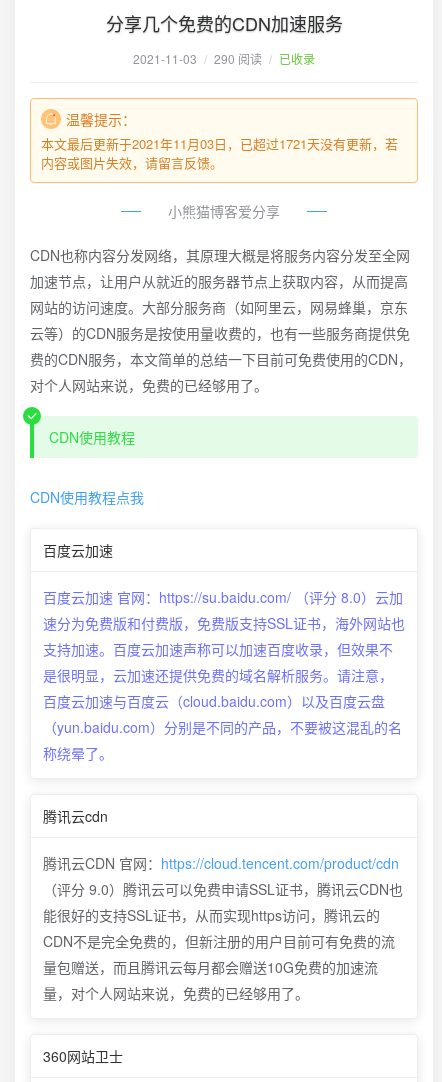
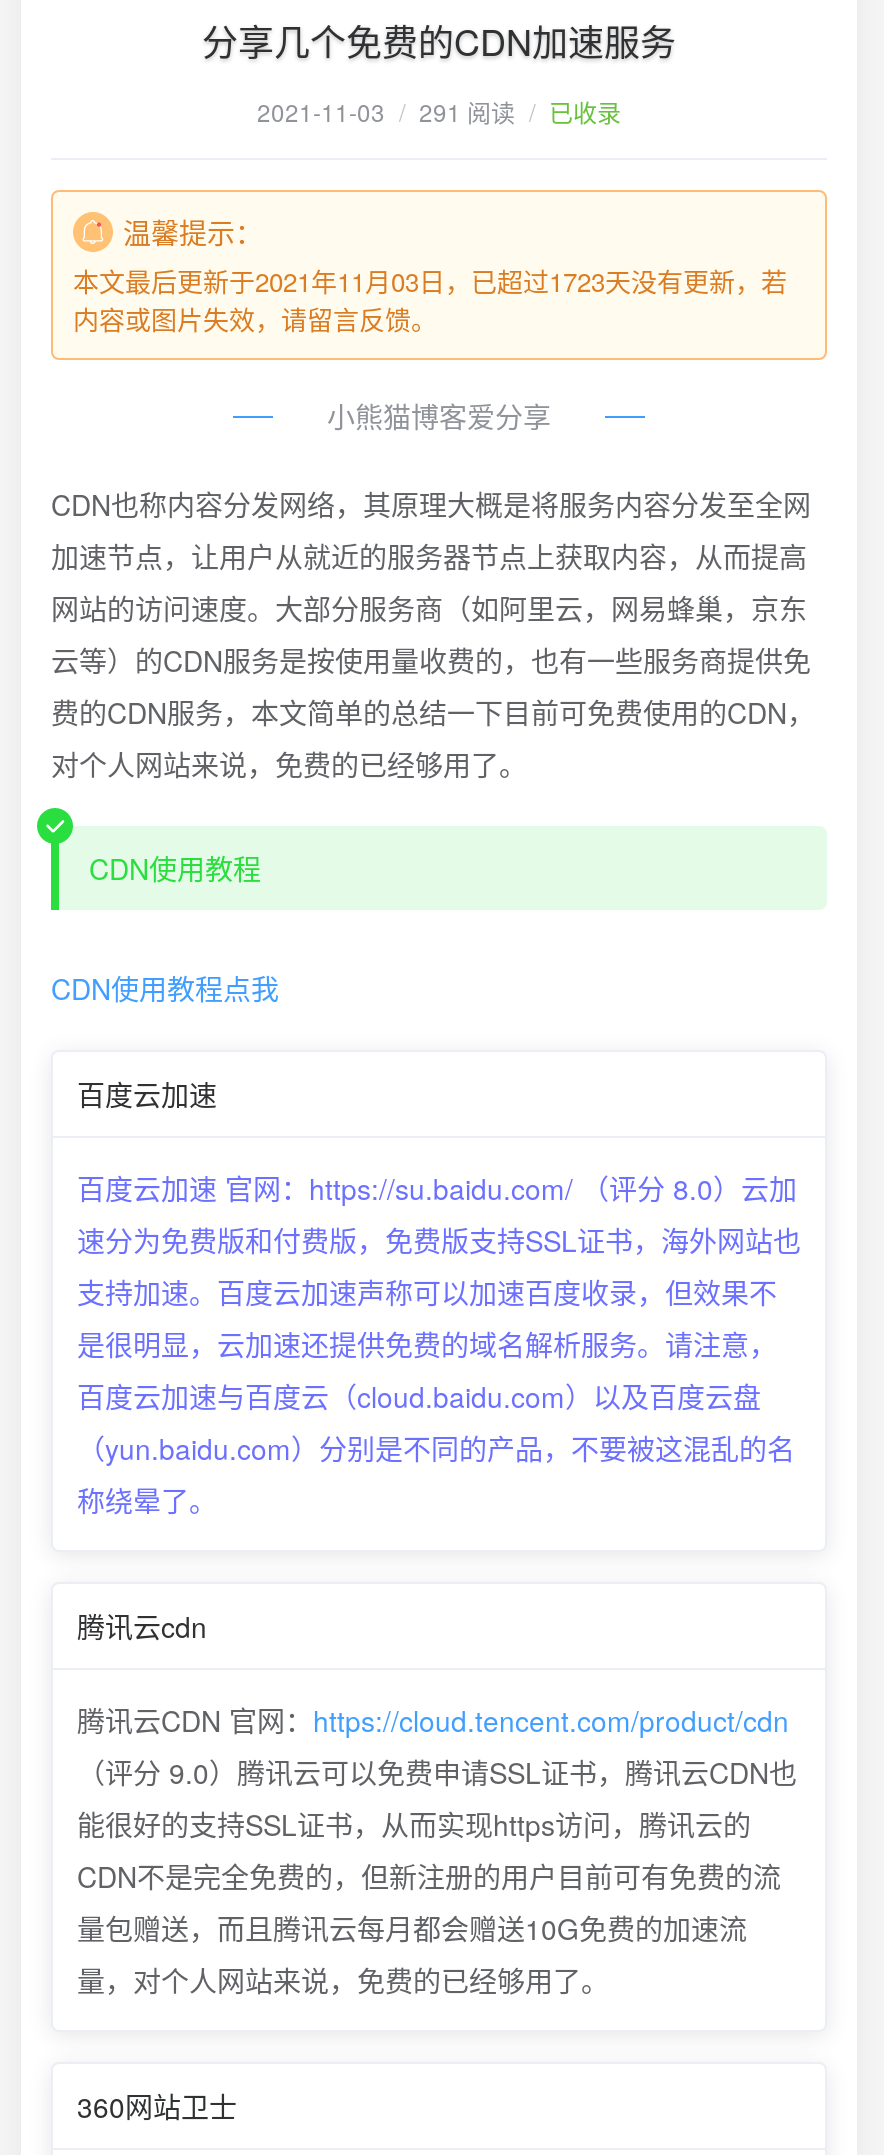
[133,50,315,67] 2021-11-03 / 290 阅读 / 已收录 -> [257,94,621,128] 2021-11-03 / 291 阅读 / 已收录
[41,134,398,153] 本文最后更新于2021年11月03日，已超过1721天没有更新，若 -> [73,262,787,300] 本文最后更新于2021年11月03日，已超过1723天没有更新，若

